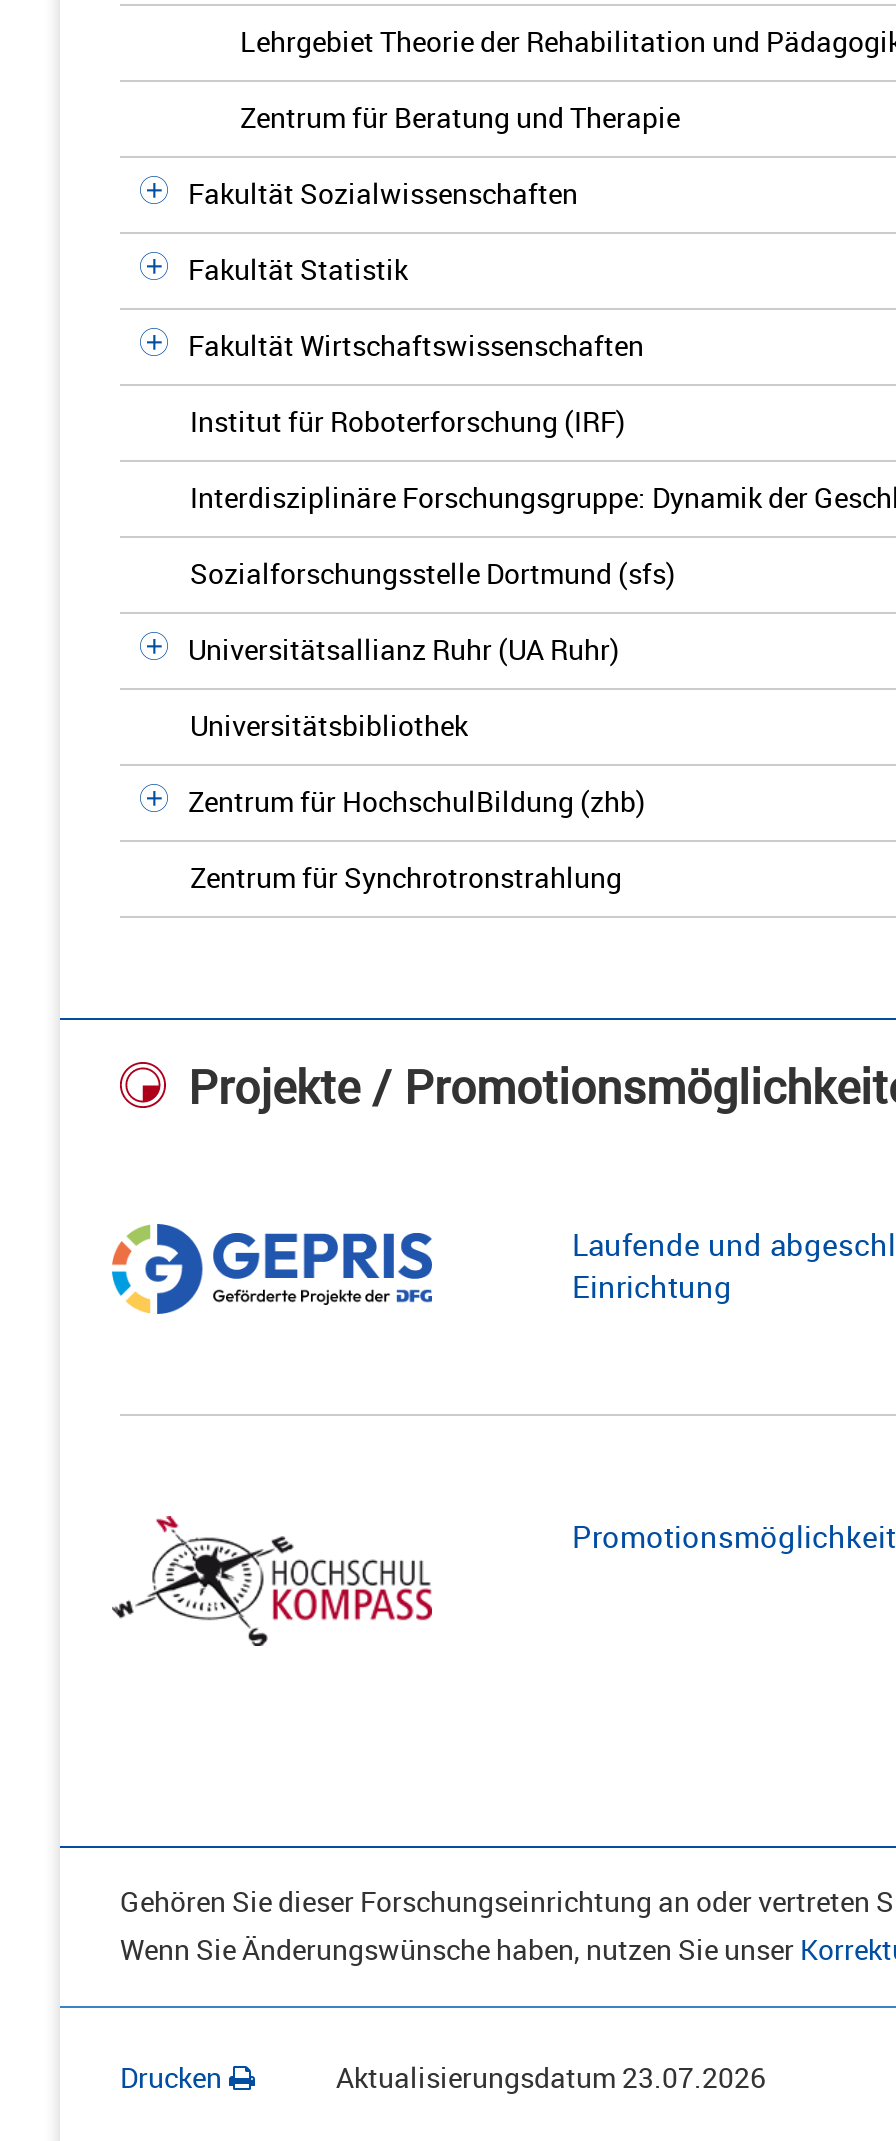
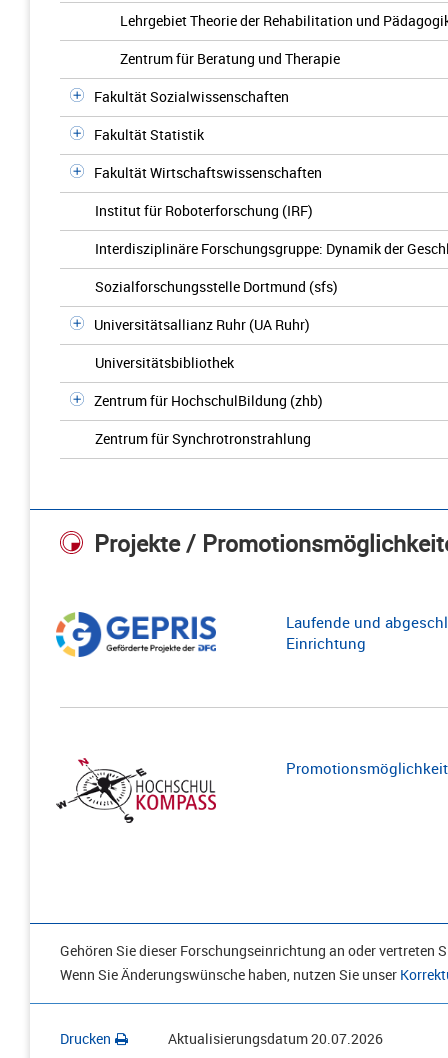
[336,2058,766,2096] Aktualisierungsdatum 23.07.2026 -> [168,1029,383,1048] Aktualisierungsdatum 20.07.2026

